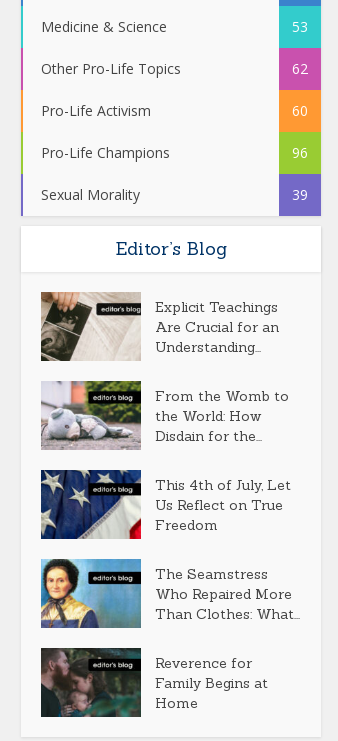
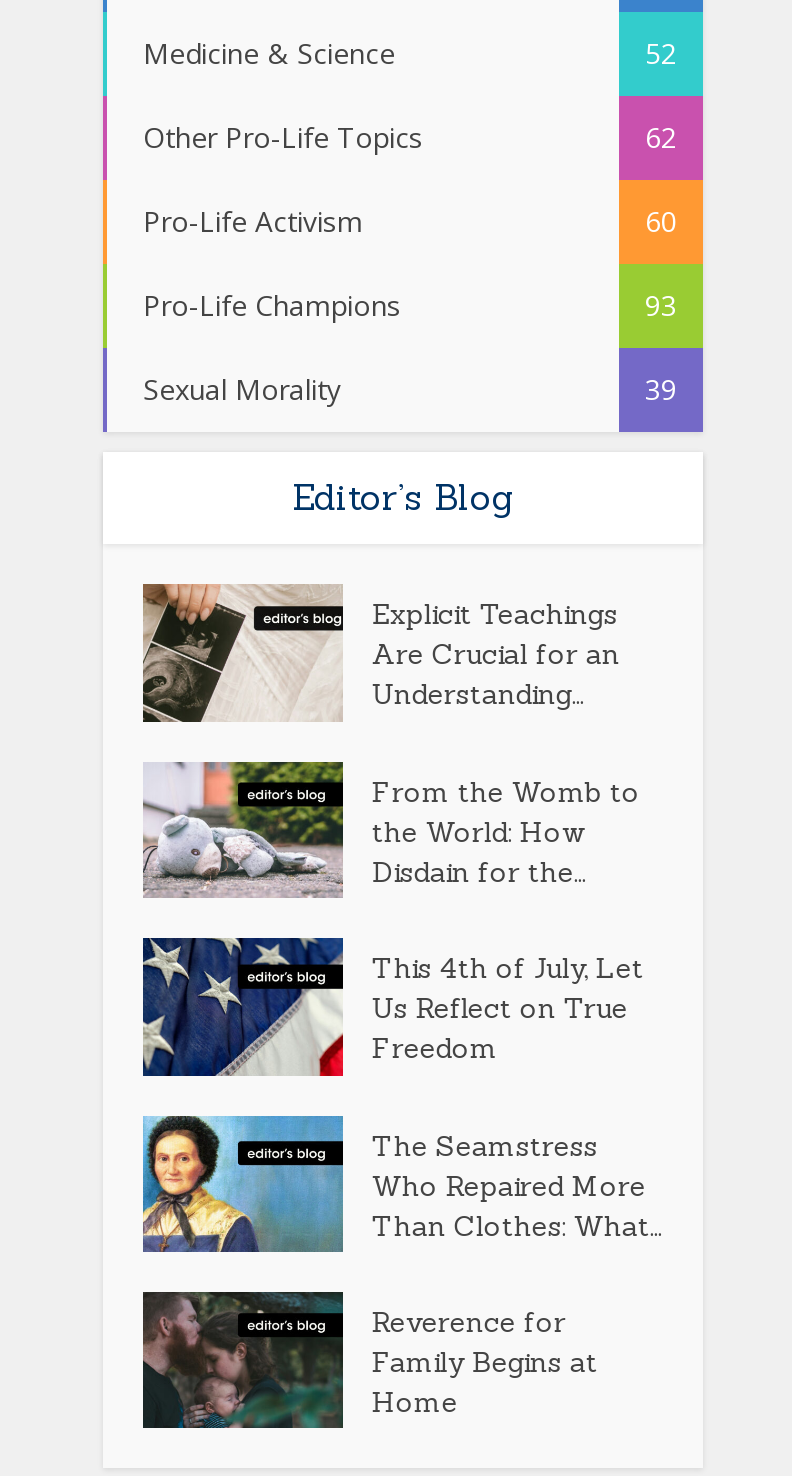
[292,17,308,36] 53 -> [645,35,677,73] 52
[292,143,308,162] 96 -> [645,287,677,325] 93

